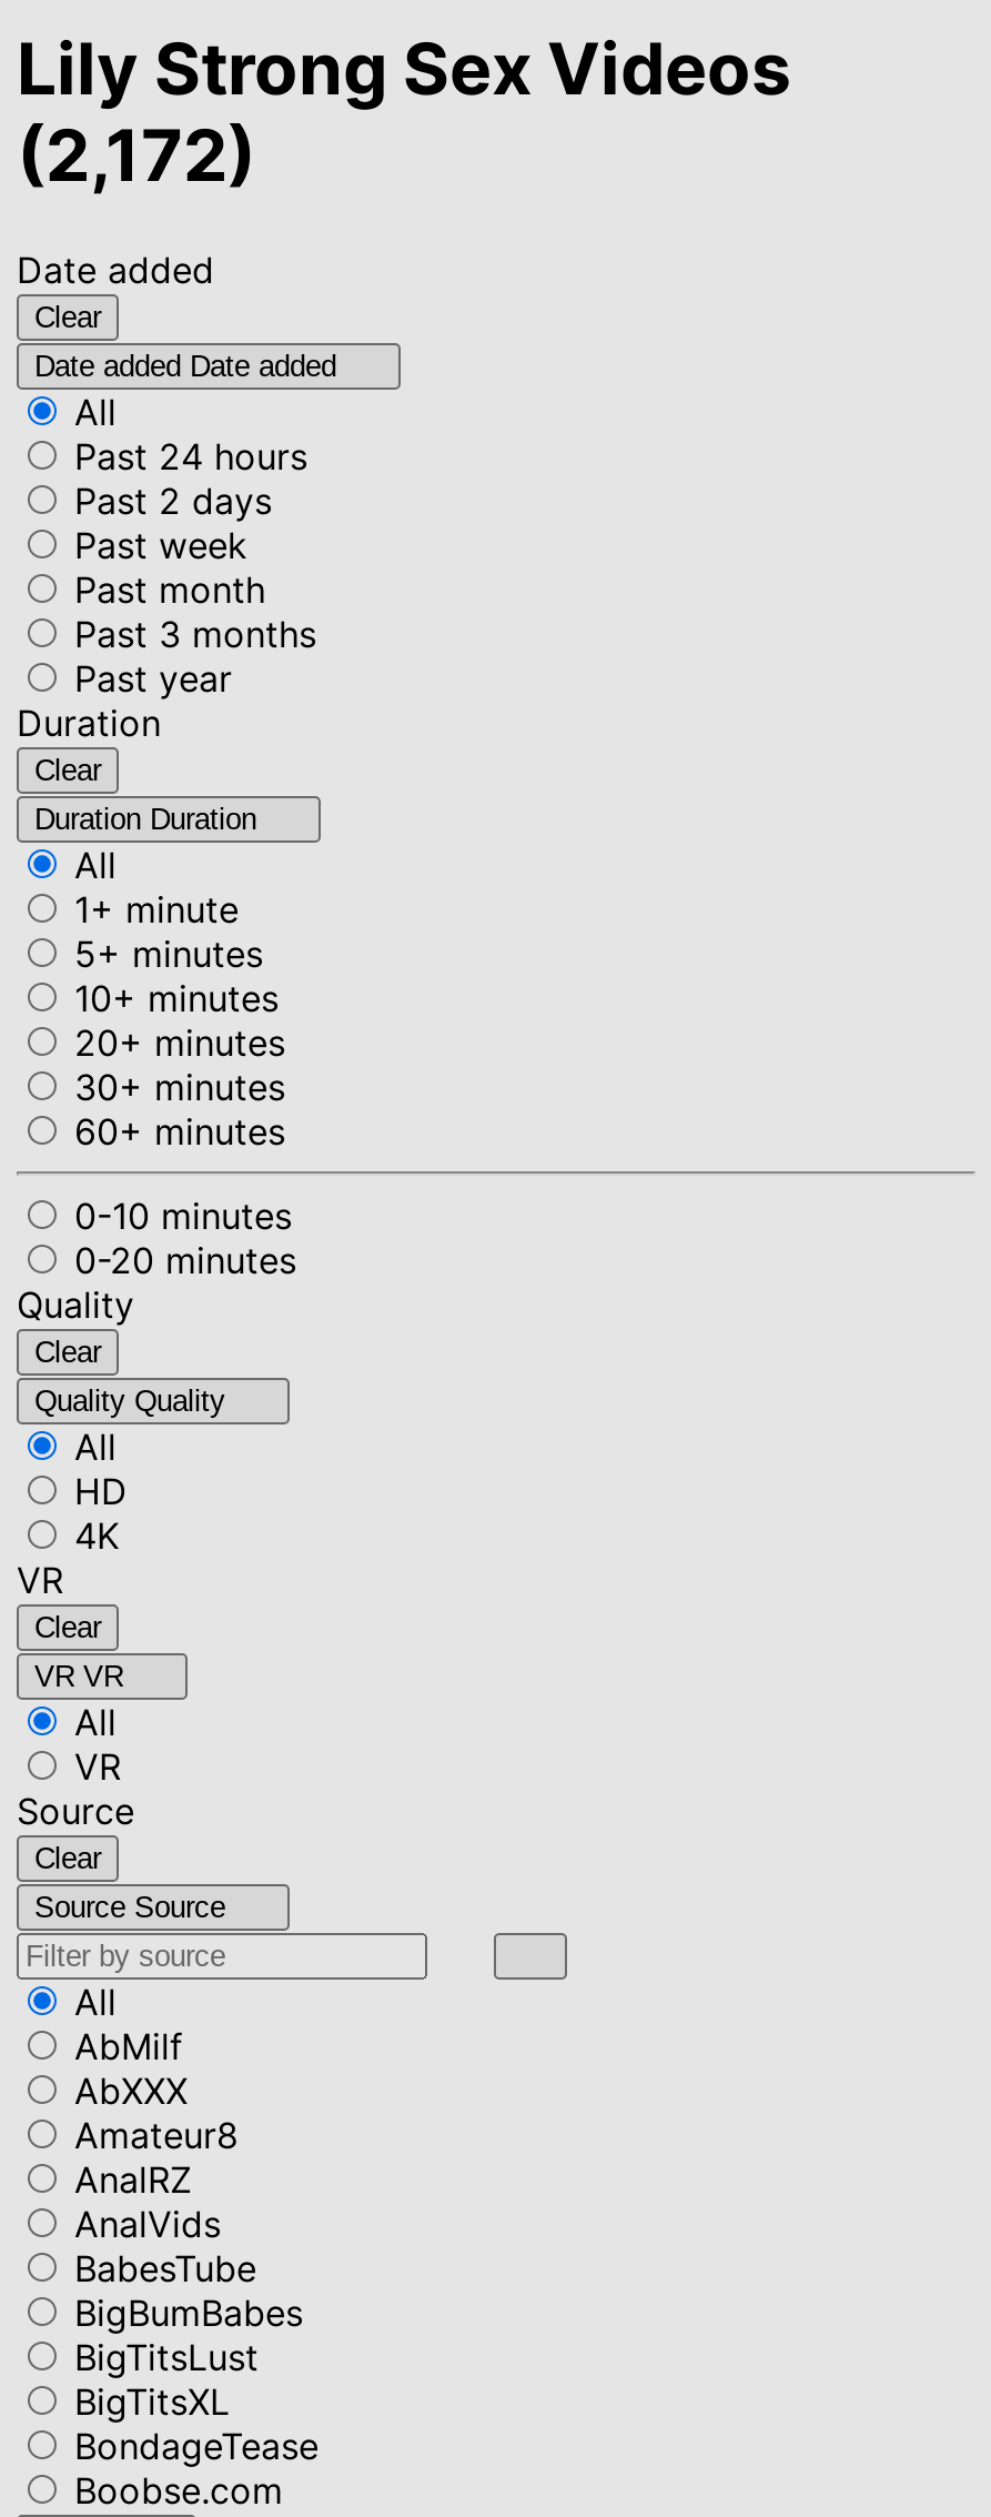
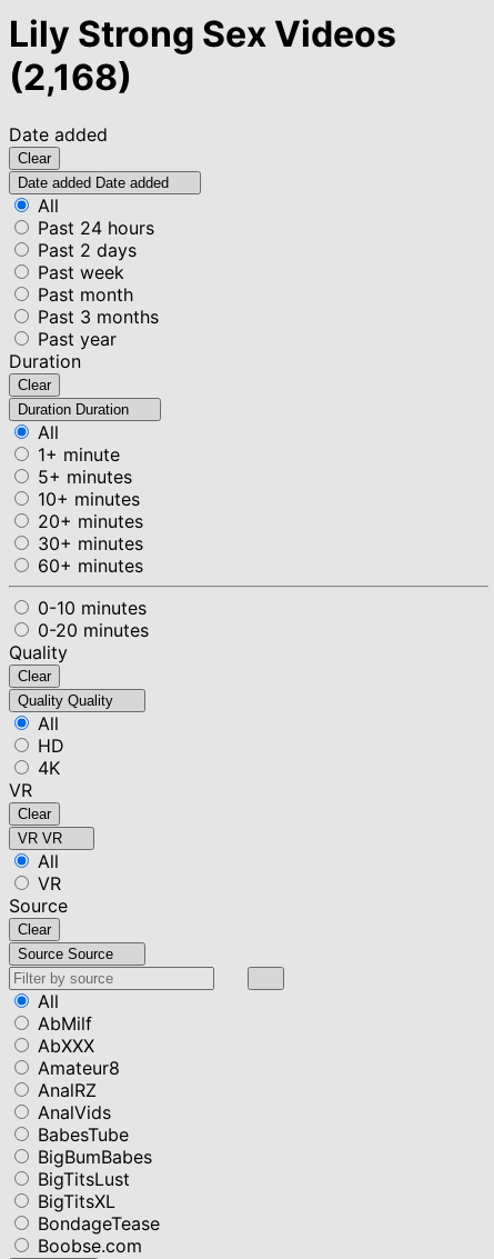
[17,113,256,200] (2,172) -> [9,56,132,99] (2,168)

